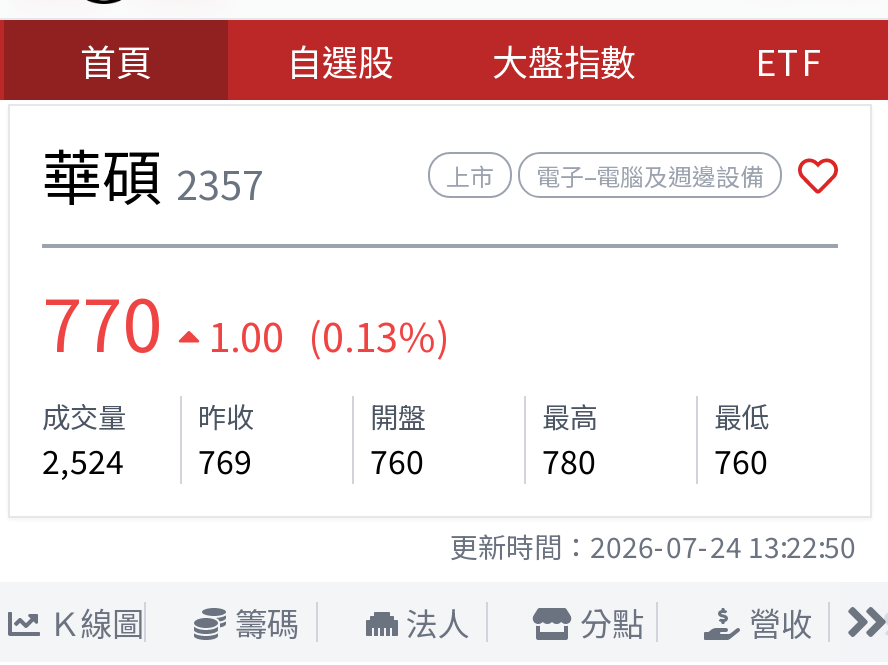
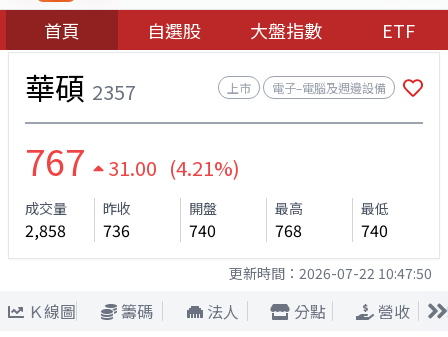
[42,268,162,372] 770 -> [25,134,85,186] 767
[208,306,450,364] 1.00 (0.13%) -> [108,153,240,182] 31.00 (4.21%)
[42,436,124,484] 2,524 -> [25,218,66,242] 2,858
[198,436,252,484] 769 -> [103,218,130,242] 736
[370,436,424,484] 760 -> [189,218,216,242] 740
[542,436,596,484] 780 -> [275,218,302,242] 768
[714,436,768,484] 760 -> [361,218,388,242] 740
[450,526,856,566] 更新時間：2026-07-24 13:22:50 -> [229,263,432,283] 更新時間：2026-07-22 10:47:50

